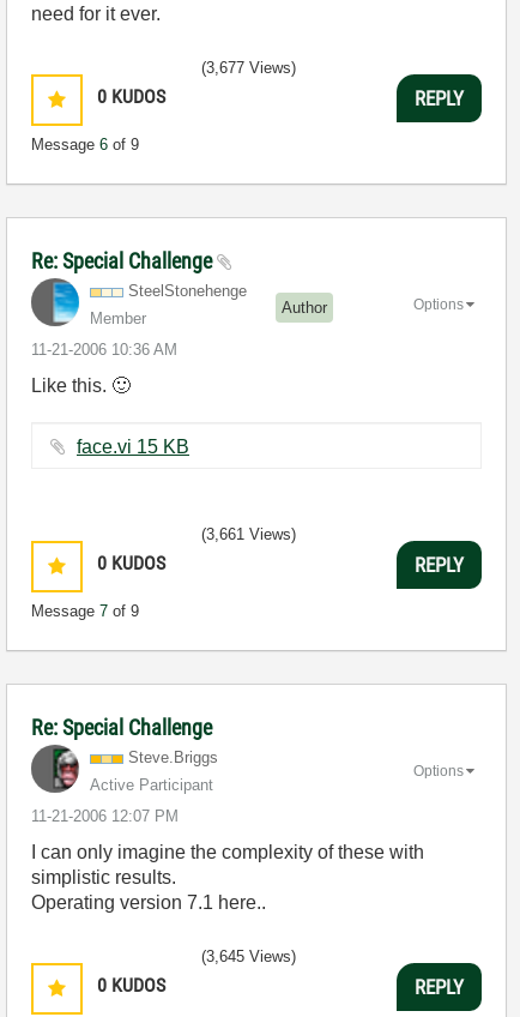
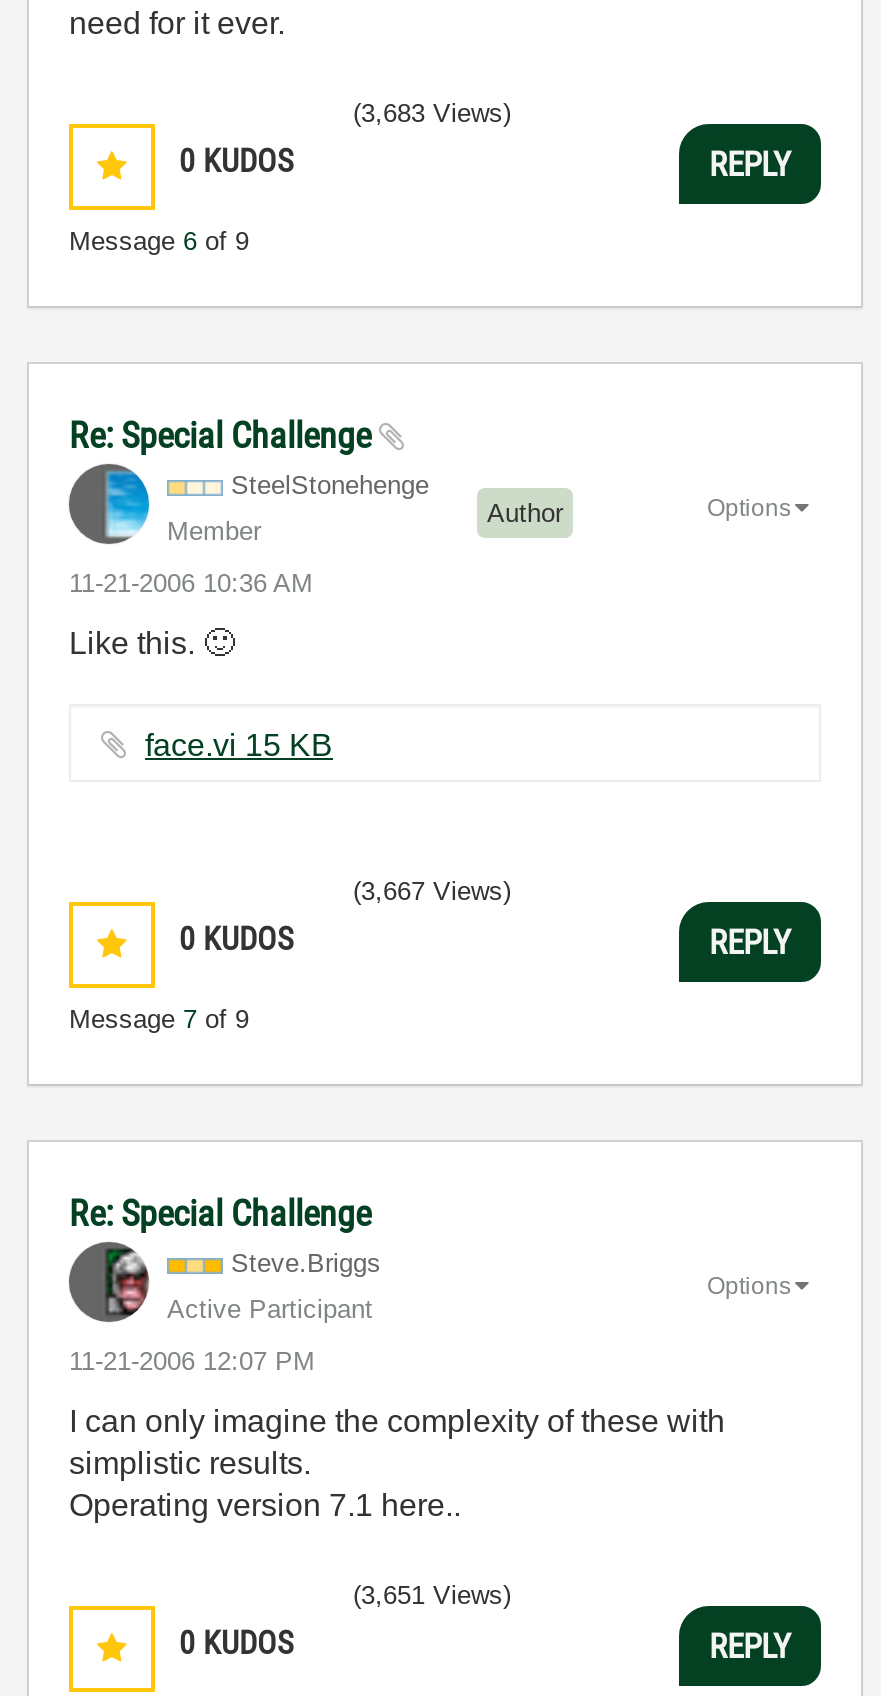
[201,59,296,77] (3,677 Views) -> [353,98,511,128] (3,683 Views)
[201,525,296,543] (3,661 Views) -> [353,876,511,906] (3,667 Views)
[201,947,296,965] (3,645 Views) -> [353,1580,511,1610] (3,651 Views)

